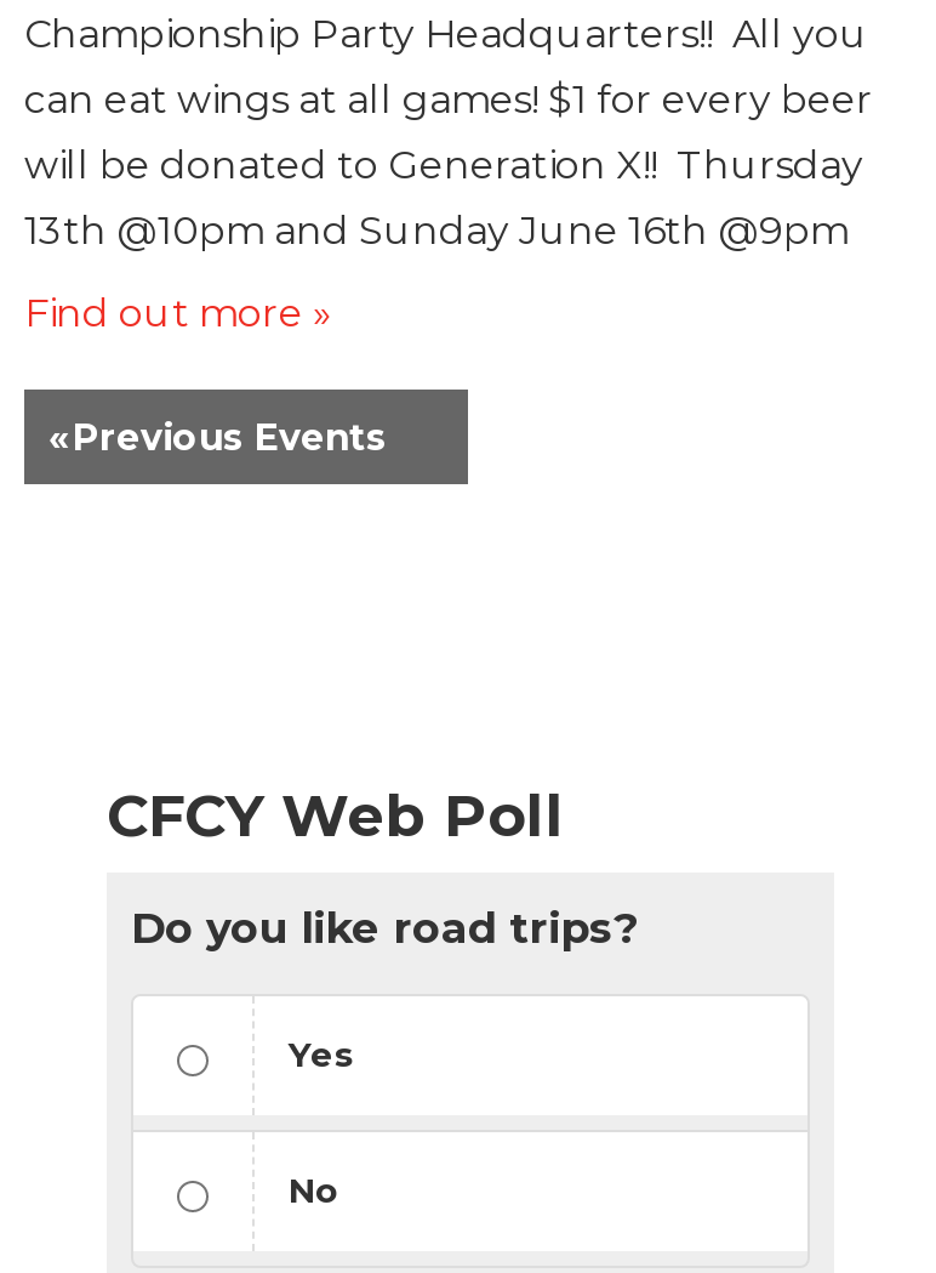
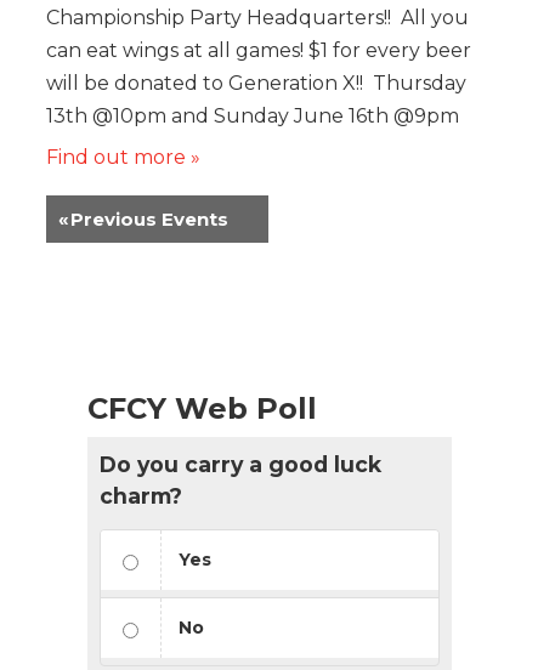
[131,902,638,953] Do you like road trips? -> [100,452,381,509] Do you carry a good luck | charm?

